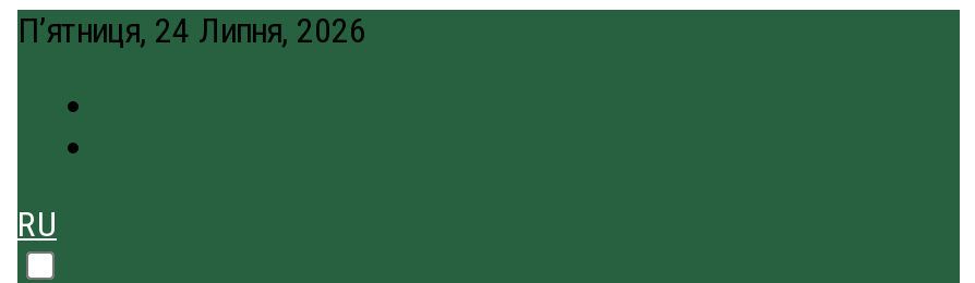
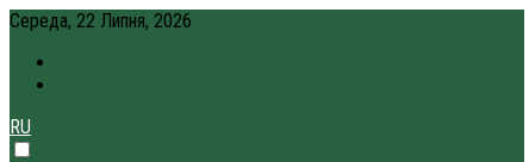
[17,10,366,51] П’ятниця, 24 Липня, 2026 -> [10,10,192,32] Середа, 22 Липня, 2026

